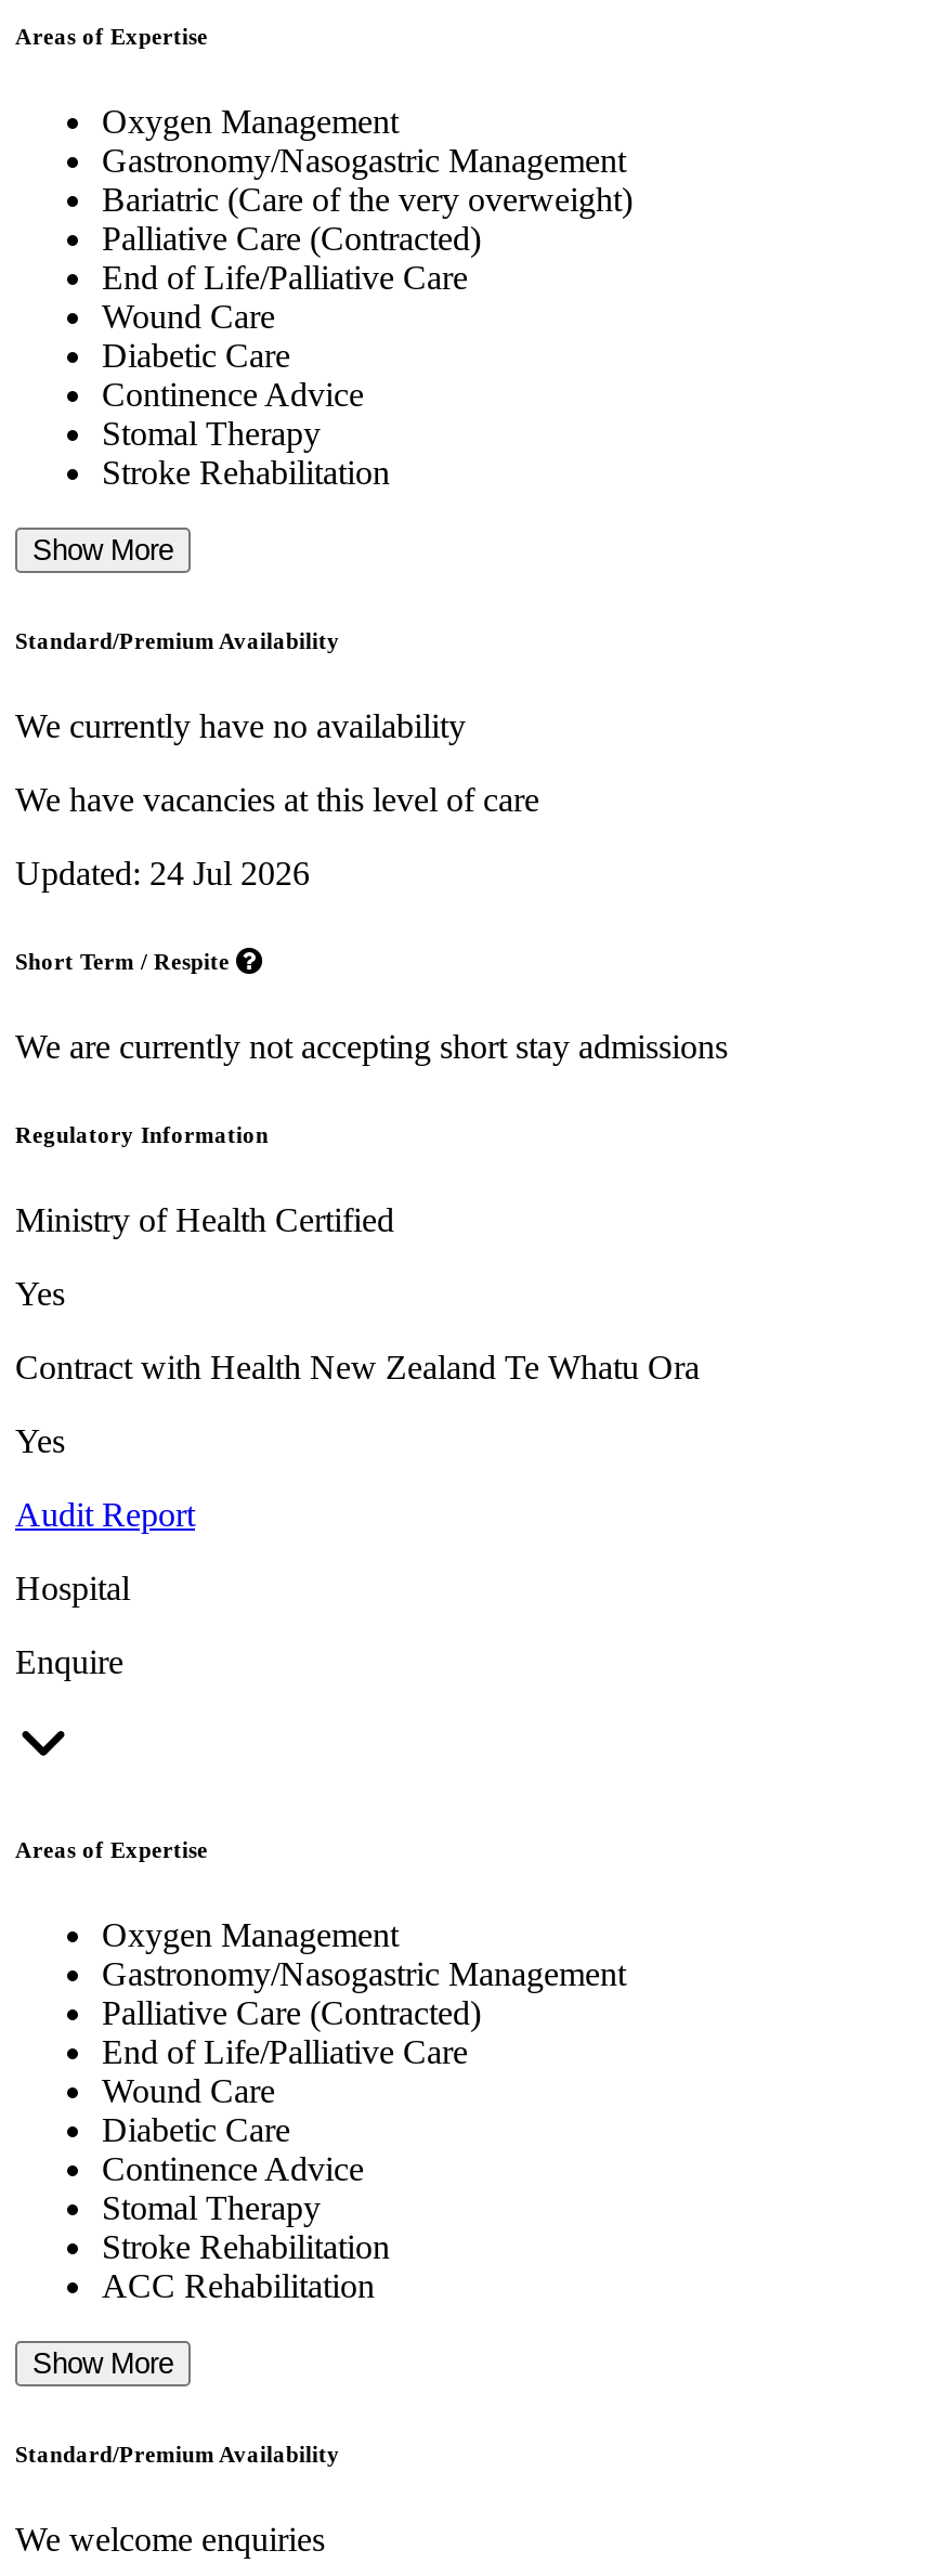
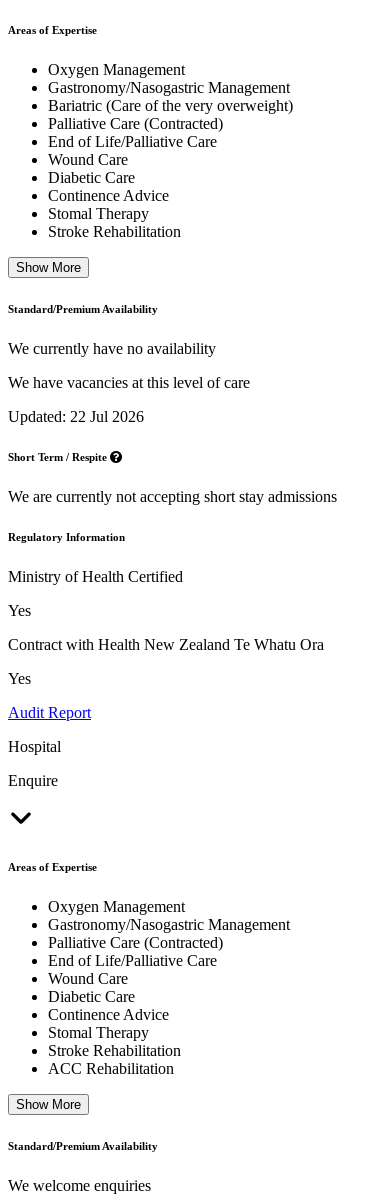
[15,854,310,891] Updated: 24 Jul 2026 -> [8,408,144,425] Updated: 22 Jul 2026

